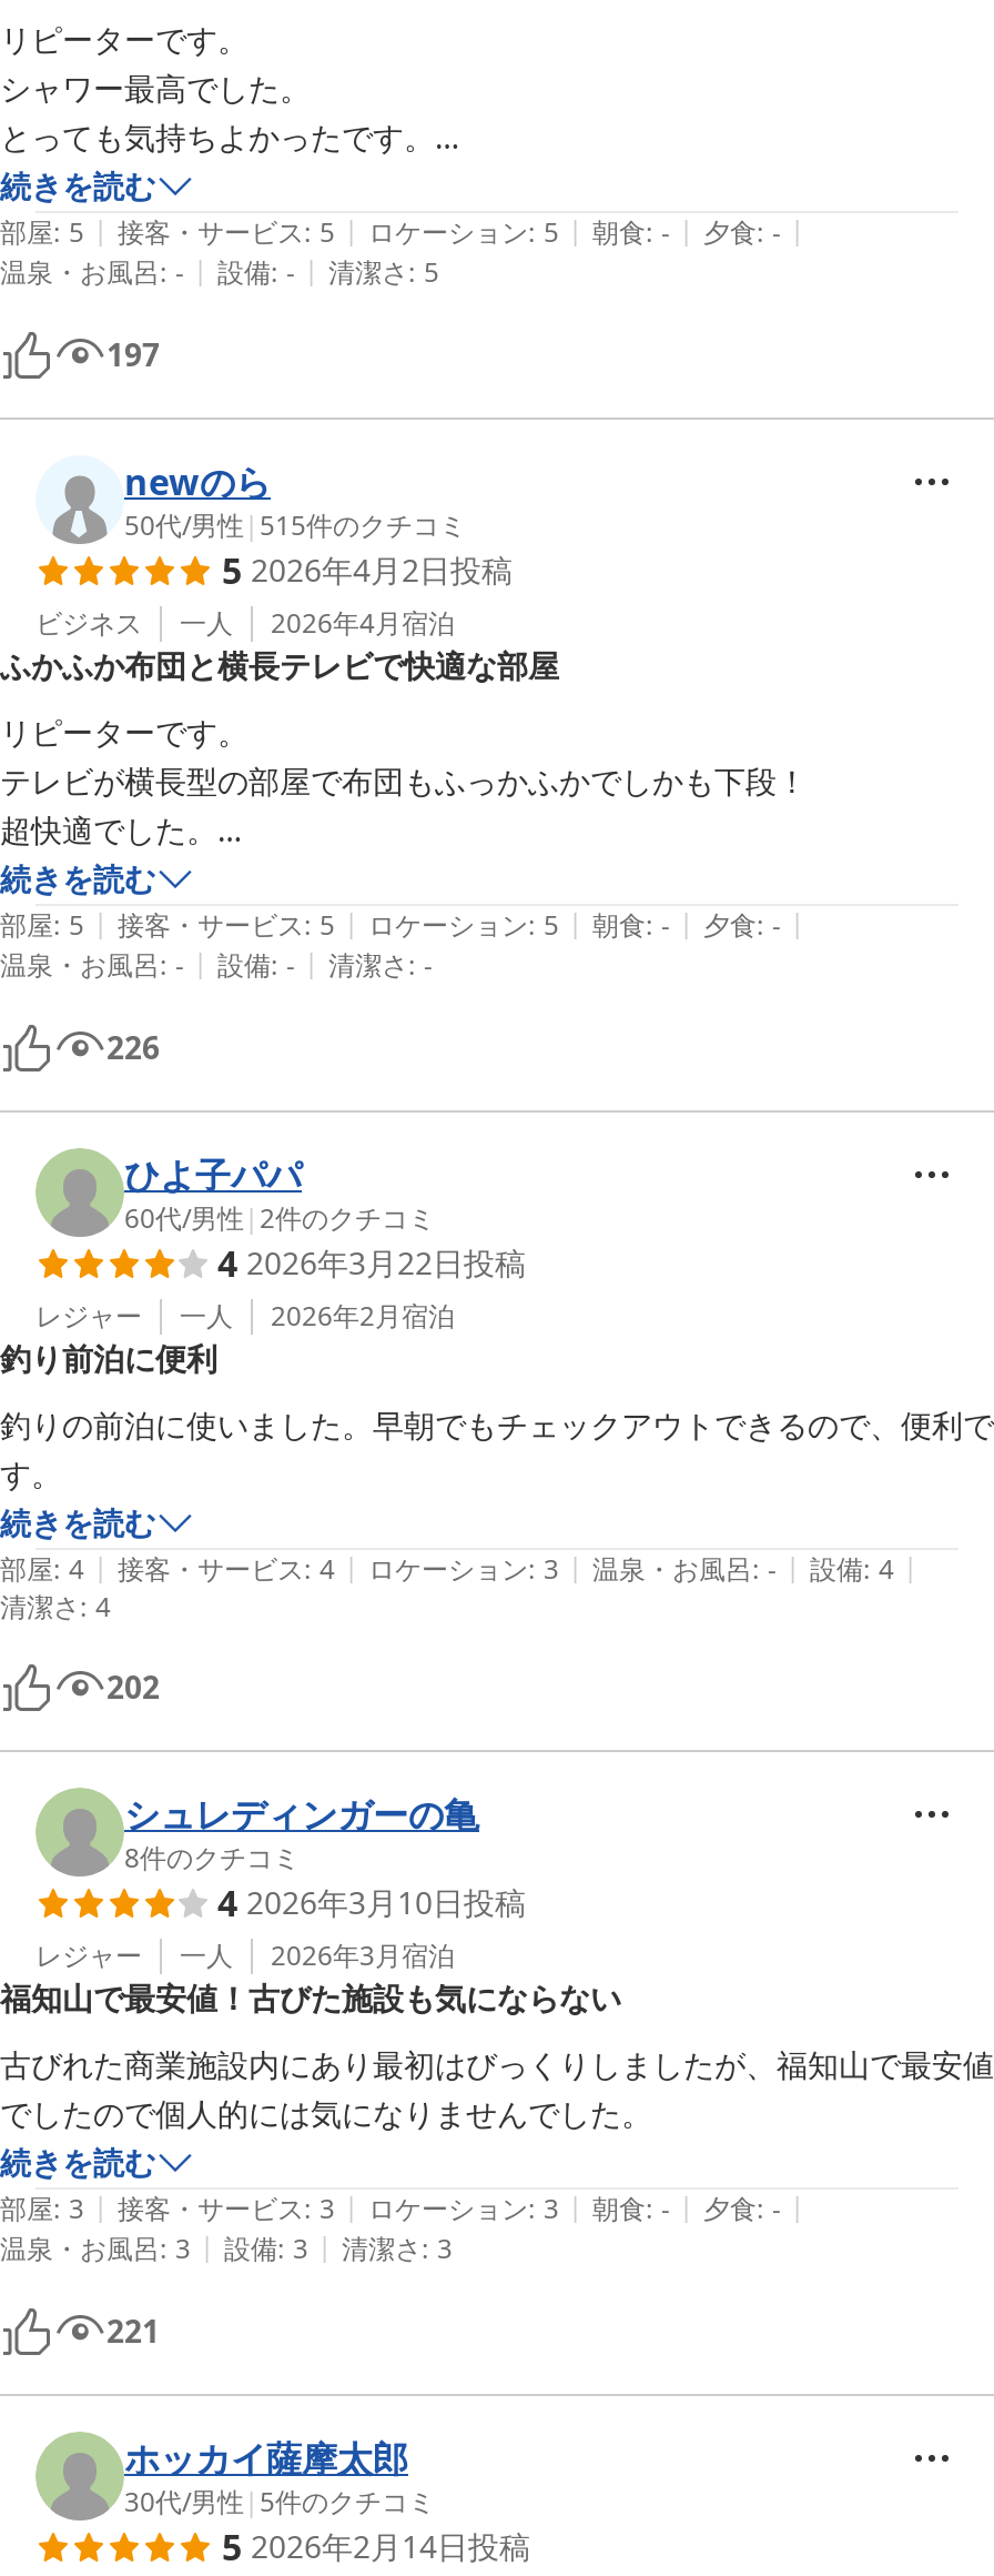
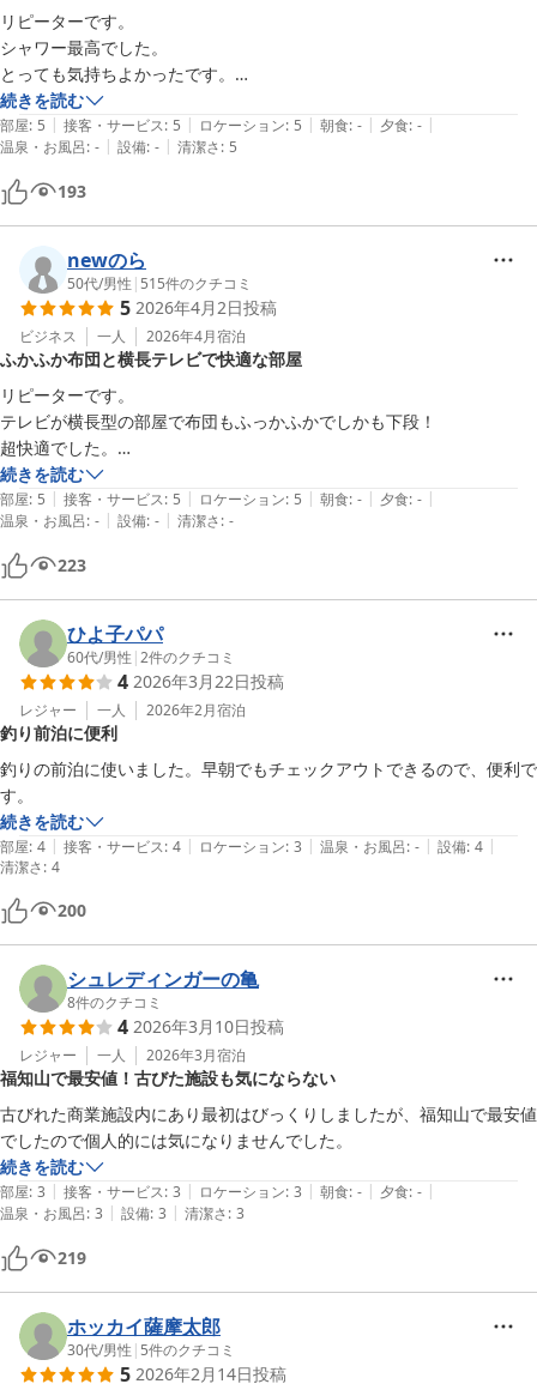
[106,333,160,375] 197 -> [58,180,86,203] 193
[106,1026,160,1068] 226 -> [58,554,86,576] 223
[106,1666,160,1708] 202 -> [58,899,86,921] 200
[106,2310,160,2352] 221 -> [58,1246,86,1269] 219

